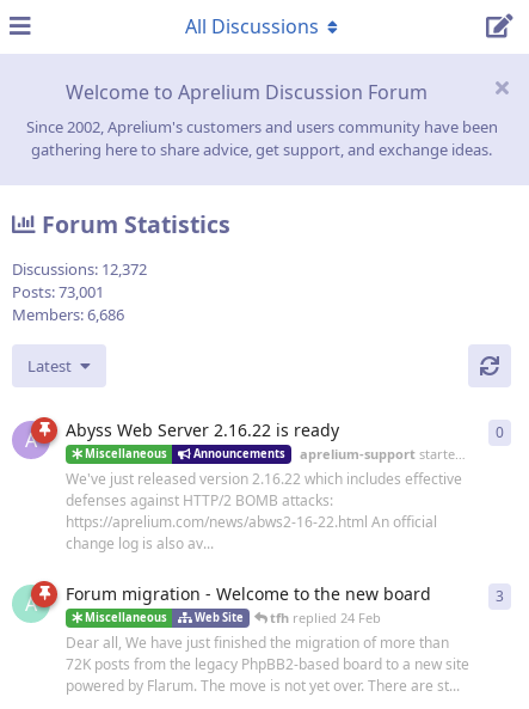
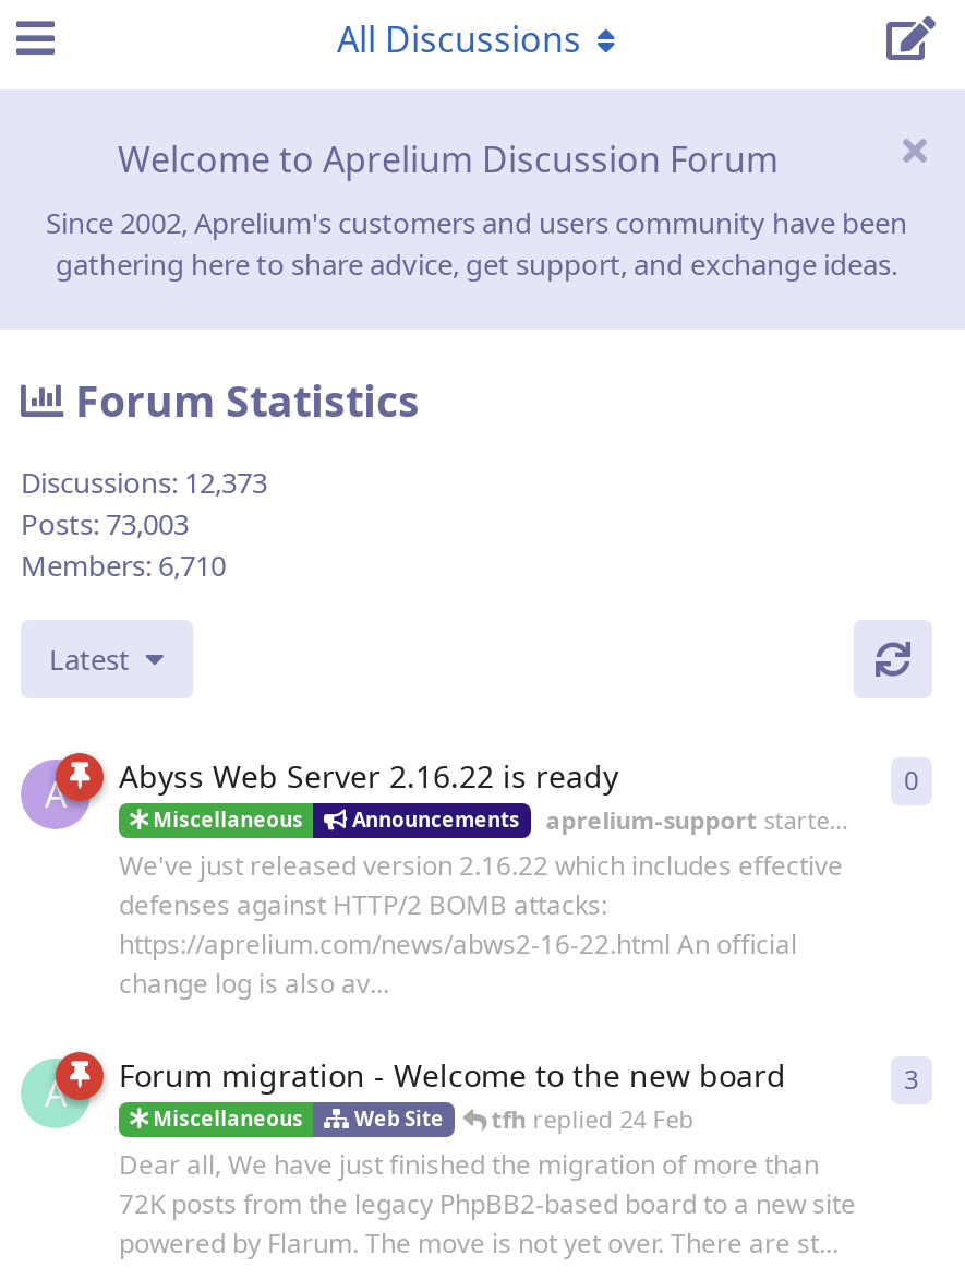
[12,258,147,280] Discussions: 12,372 -> [21,463,267,502] Discussions: 12,373
[12,281,104,303] Posts: 73,001 -> [21,505,189,544] Posts: 73,003
[12,304,124,325] Members: 6,686 -> [21,546,226,585] Members: 6,710

